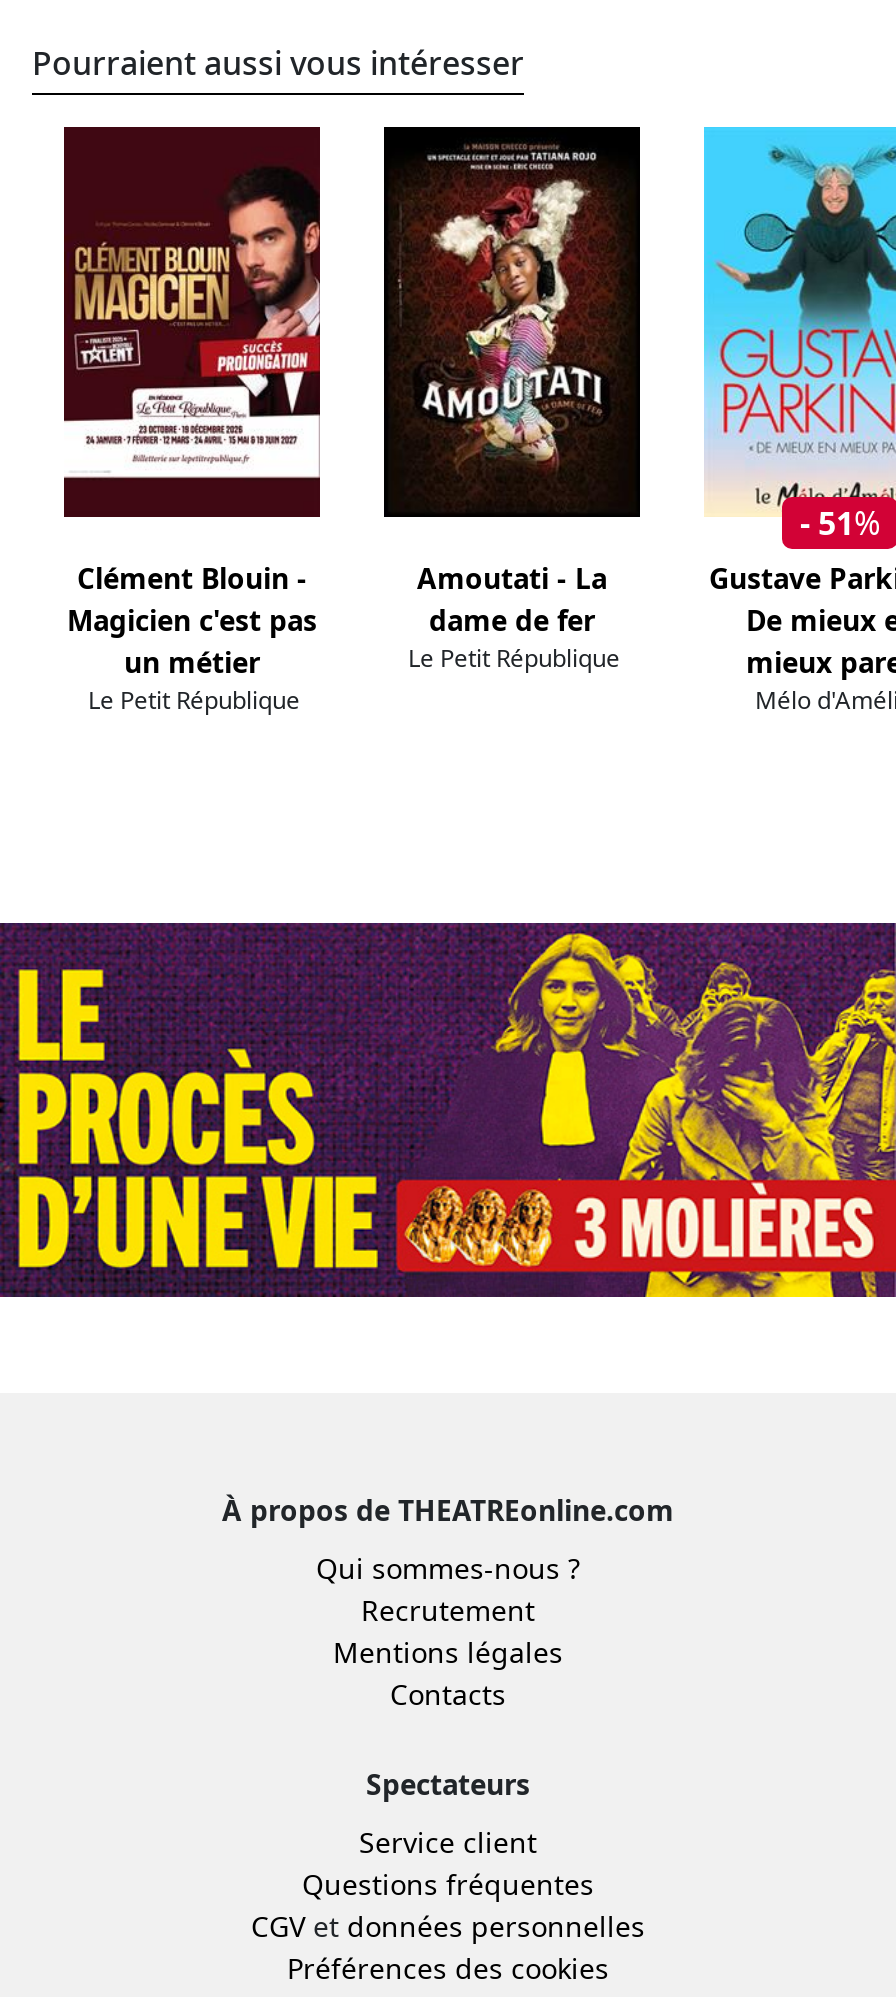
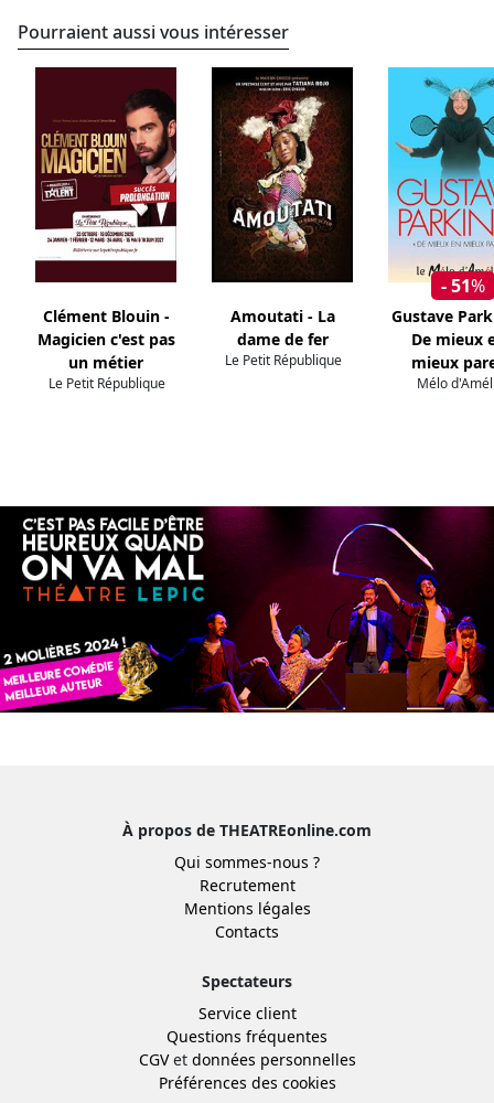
[6,923,890,1299] [image] -> [3,506,491,714] [image]

